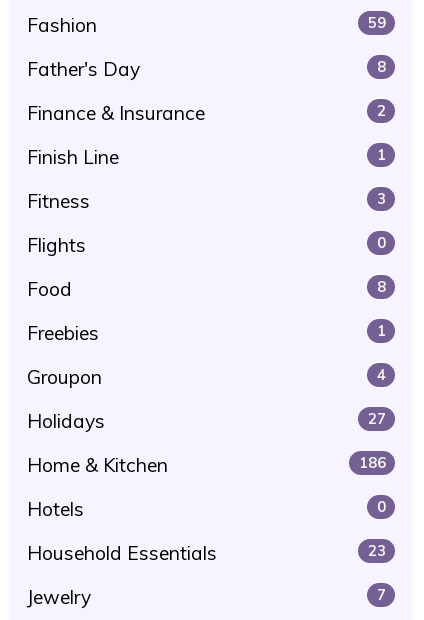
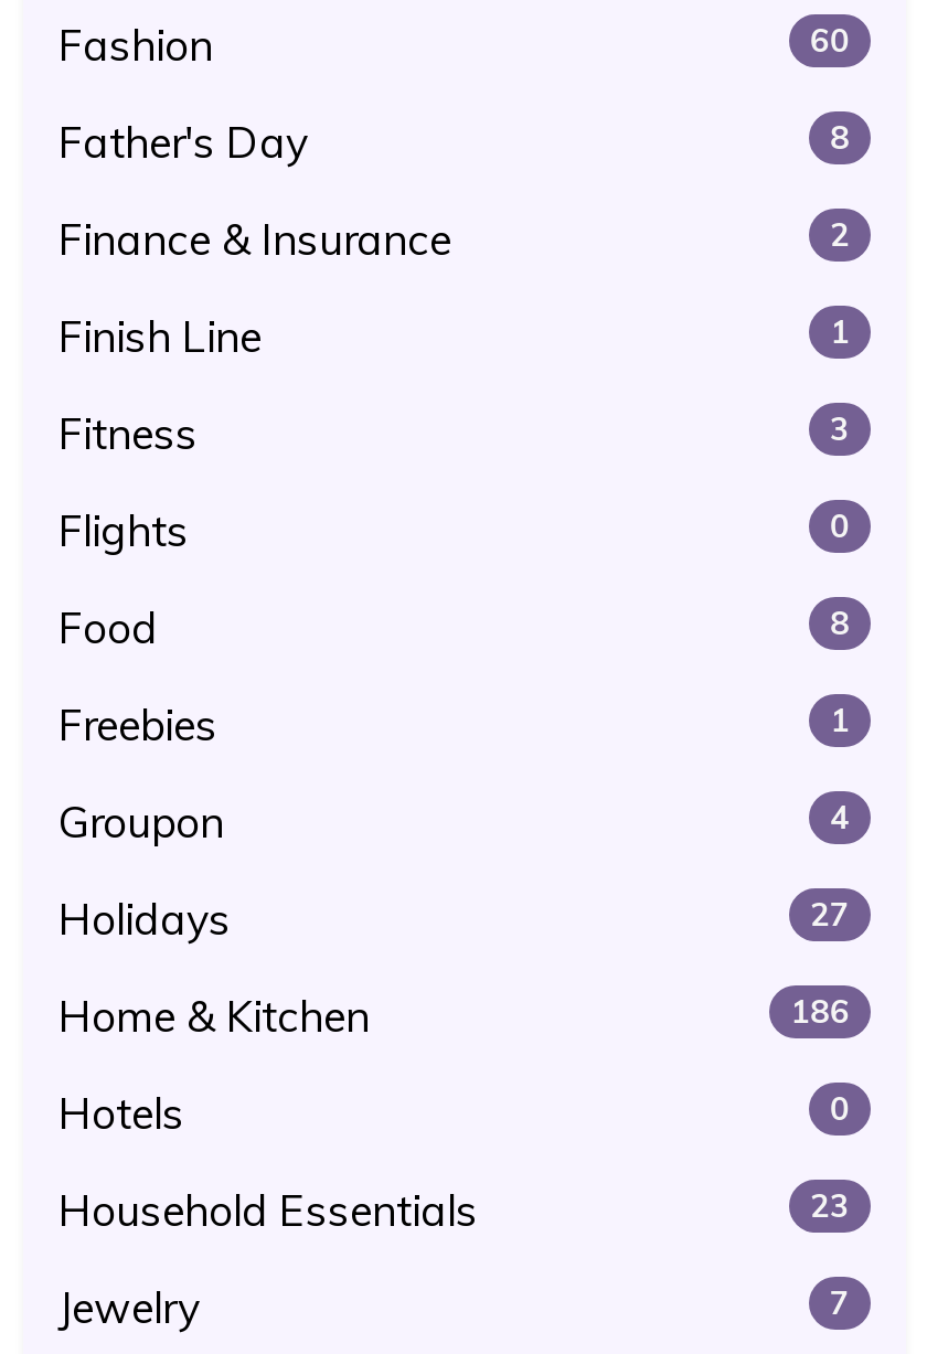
[368,14,386,32] 59 -> [810,21,850,60] 60

